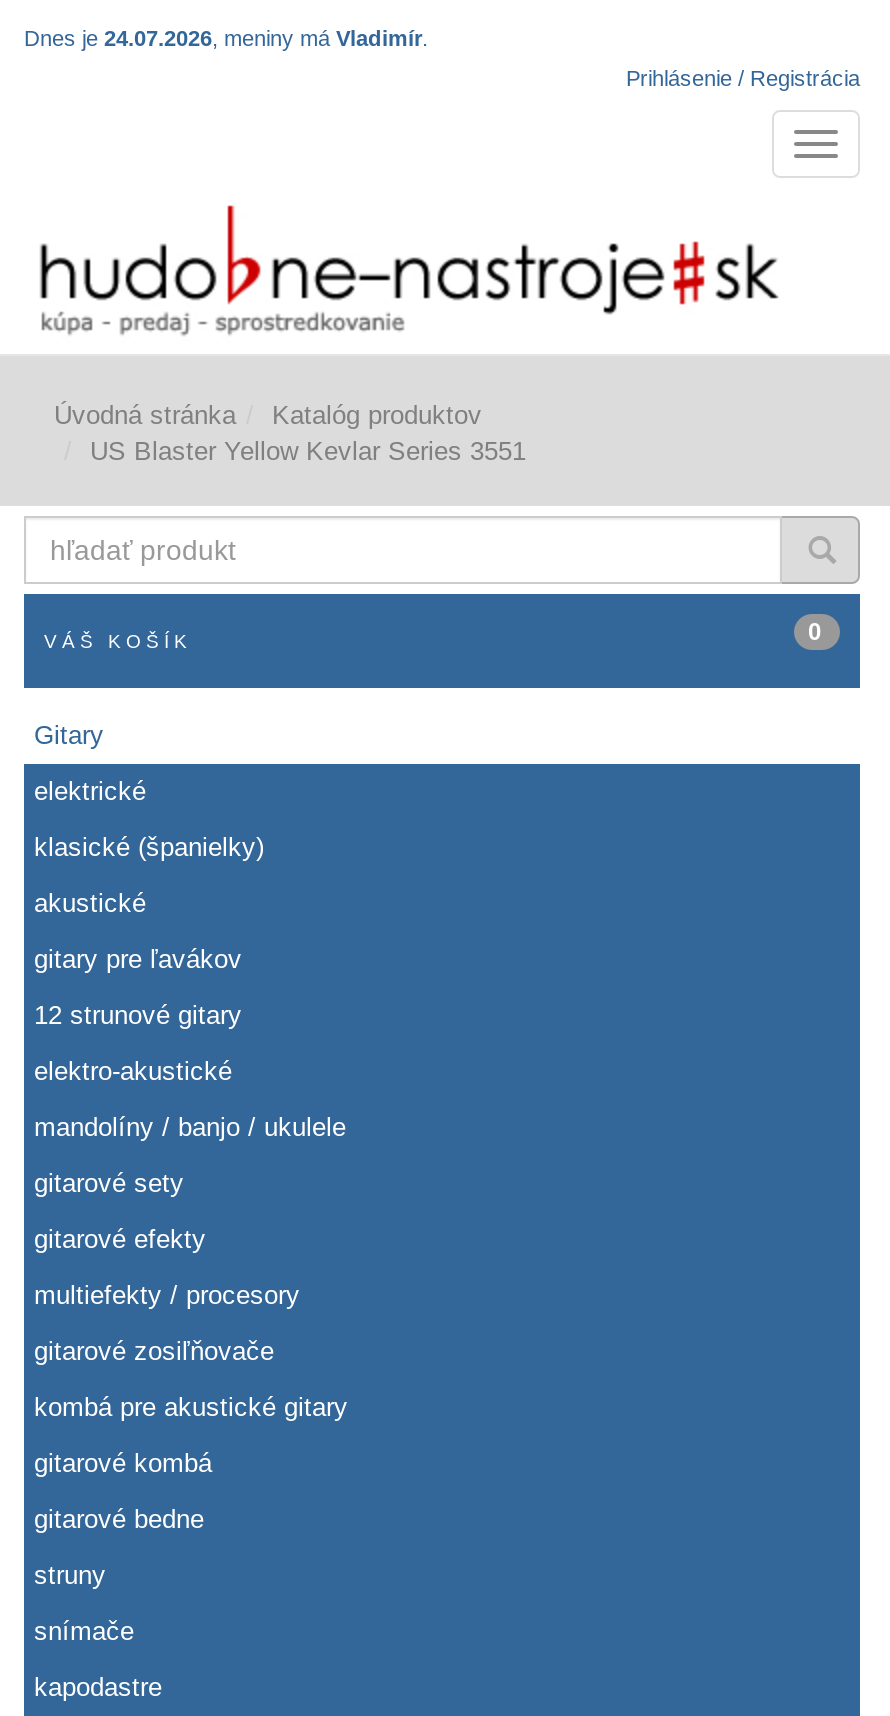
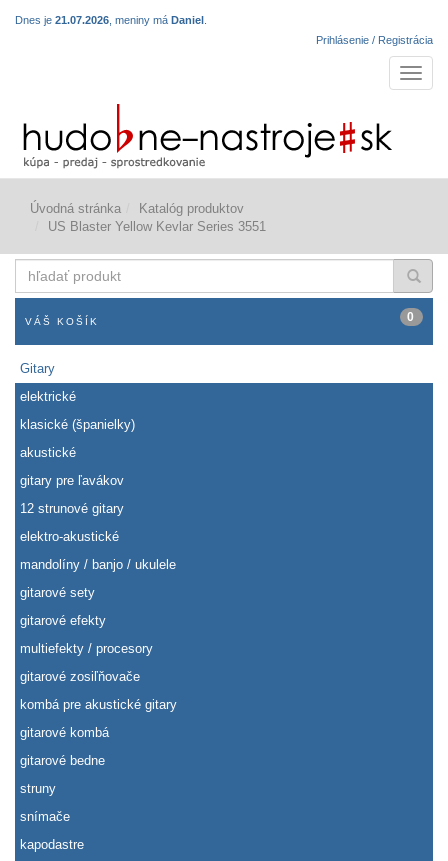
[24,26,428,50] Dnes je 24.07.2026, meniny má Vladimír. -> [15,14,207,26] Dnes je 21.07.2026, meniny má Daniel.

